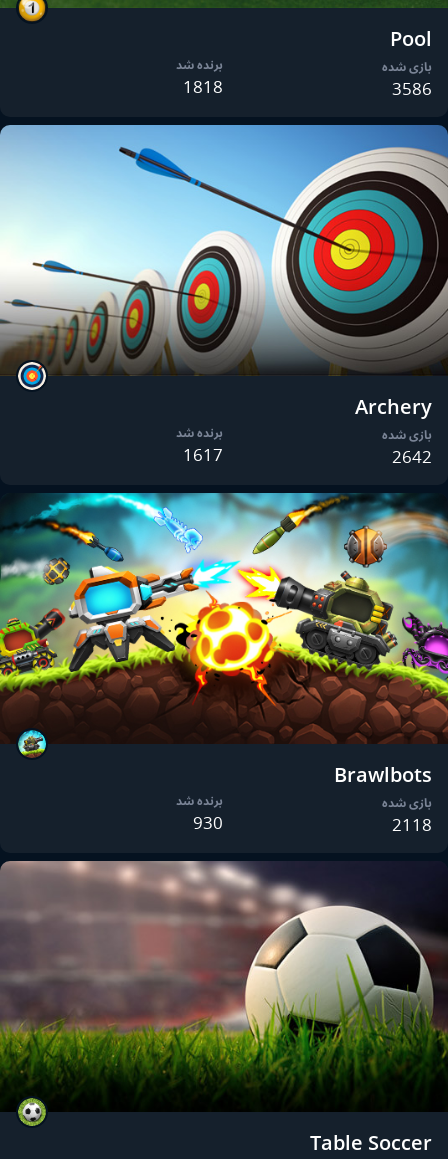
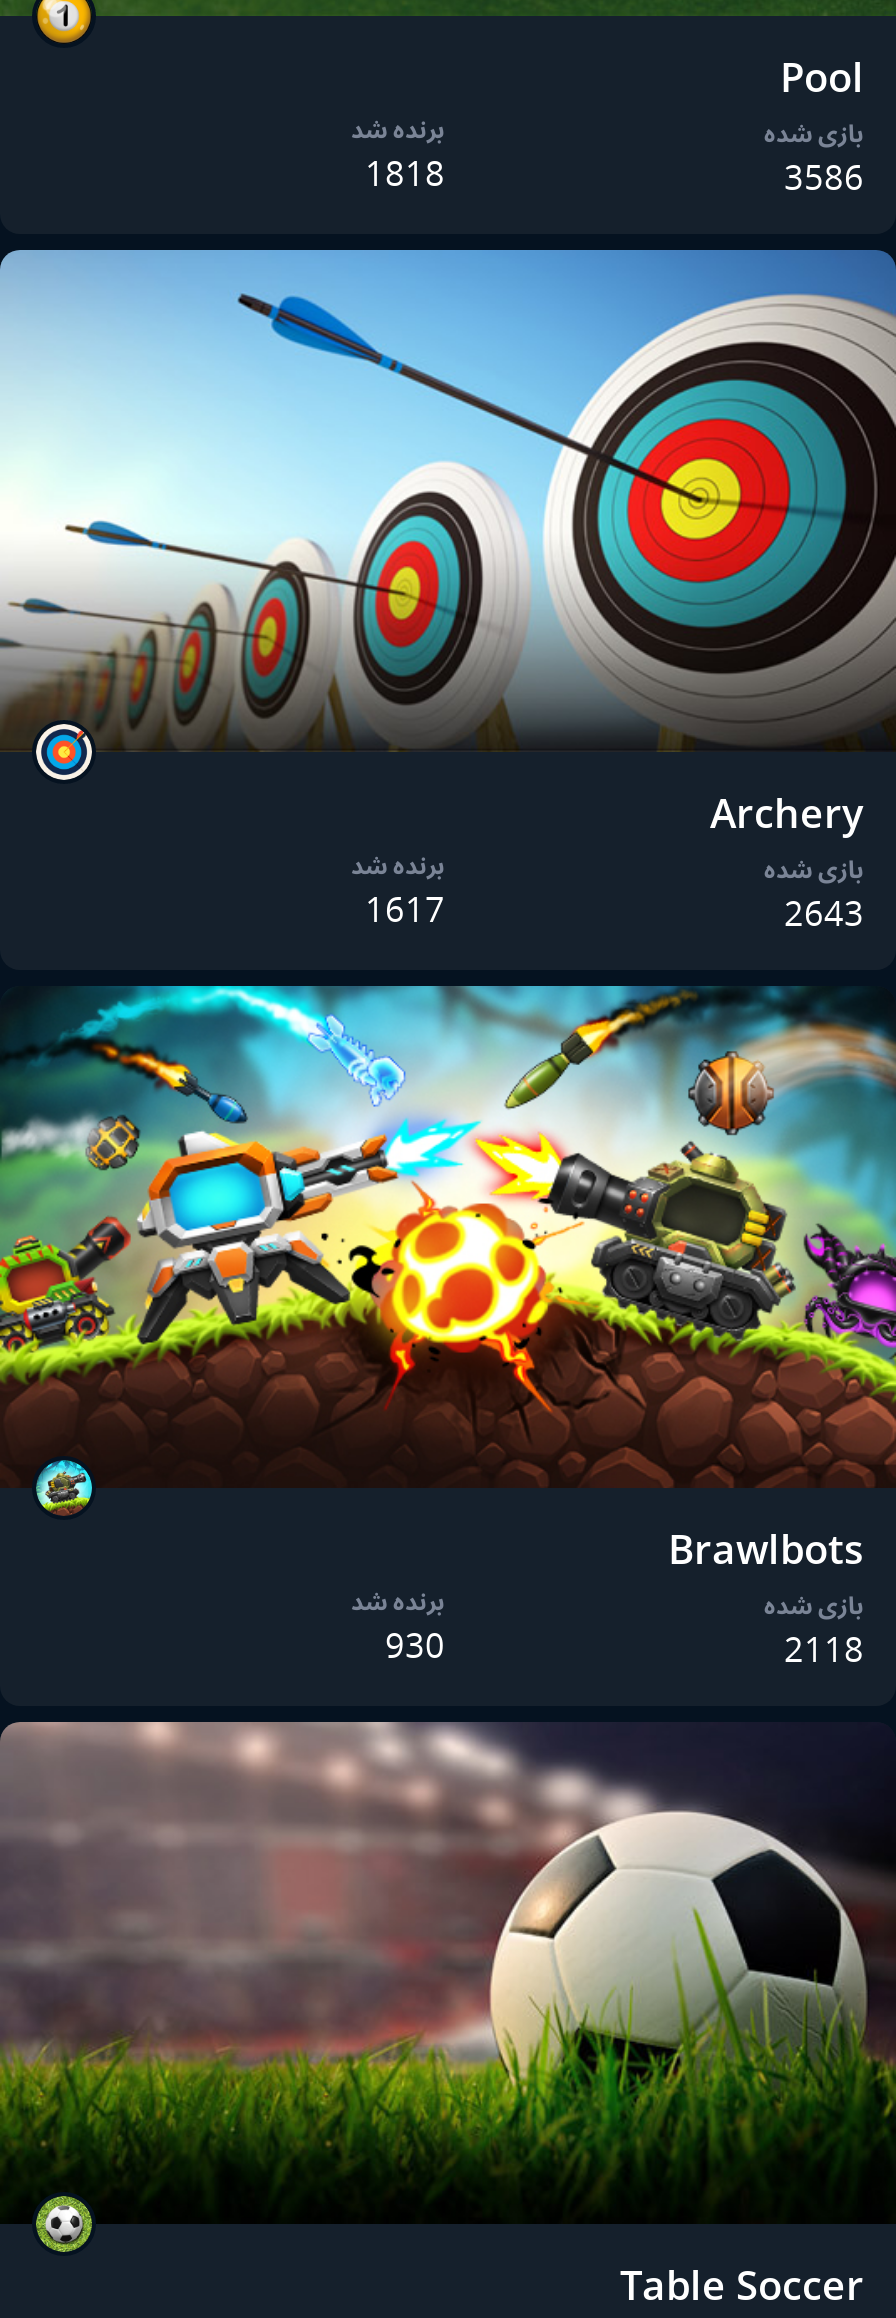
[392,445,432,468] 2642 -> [784,890,864,936] 2643

